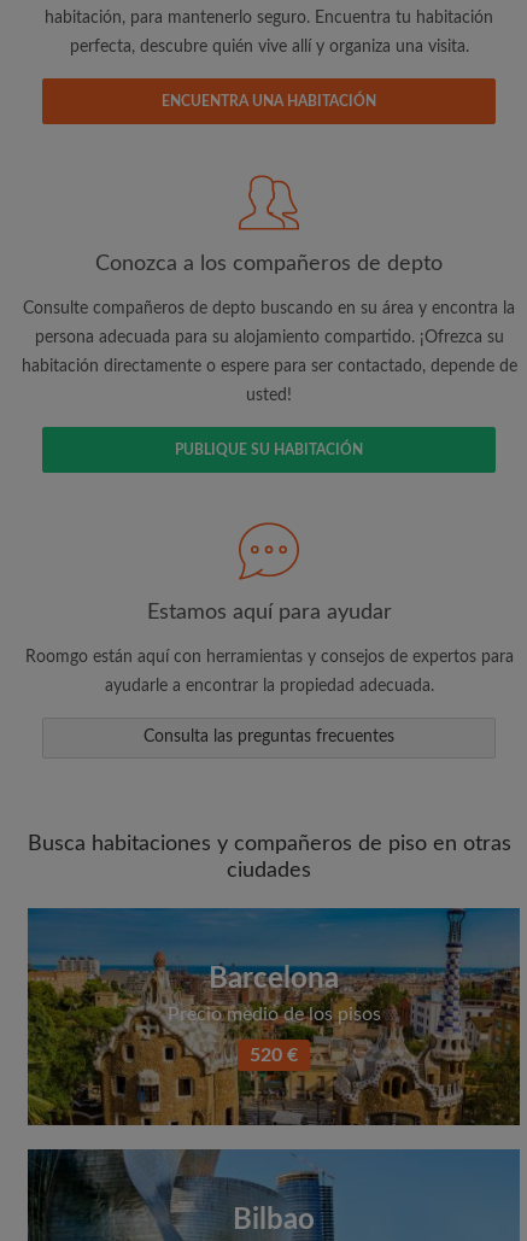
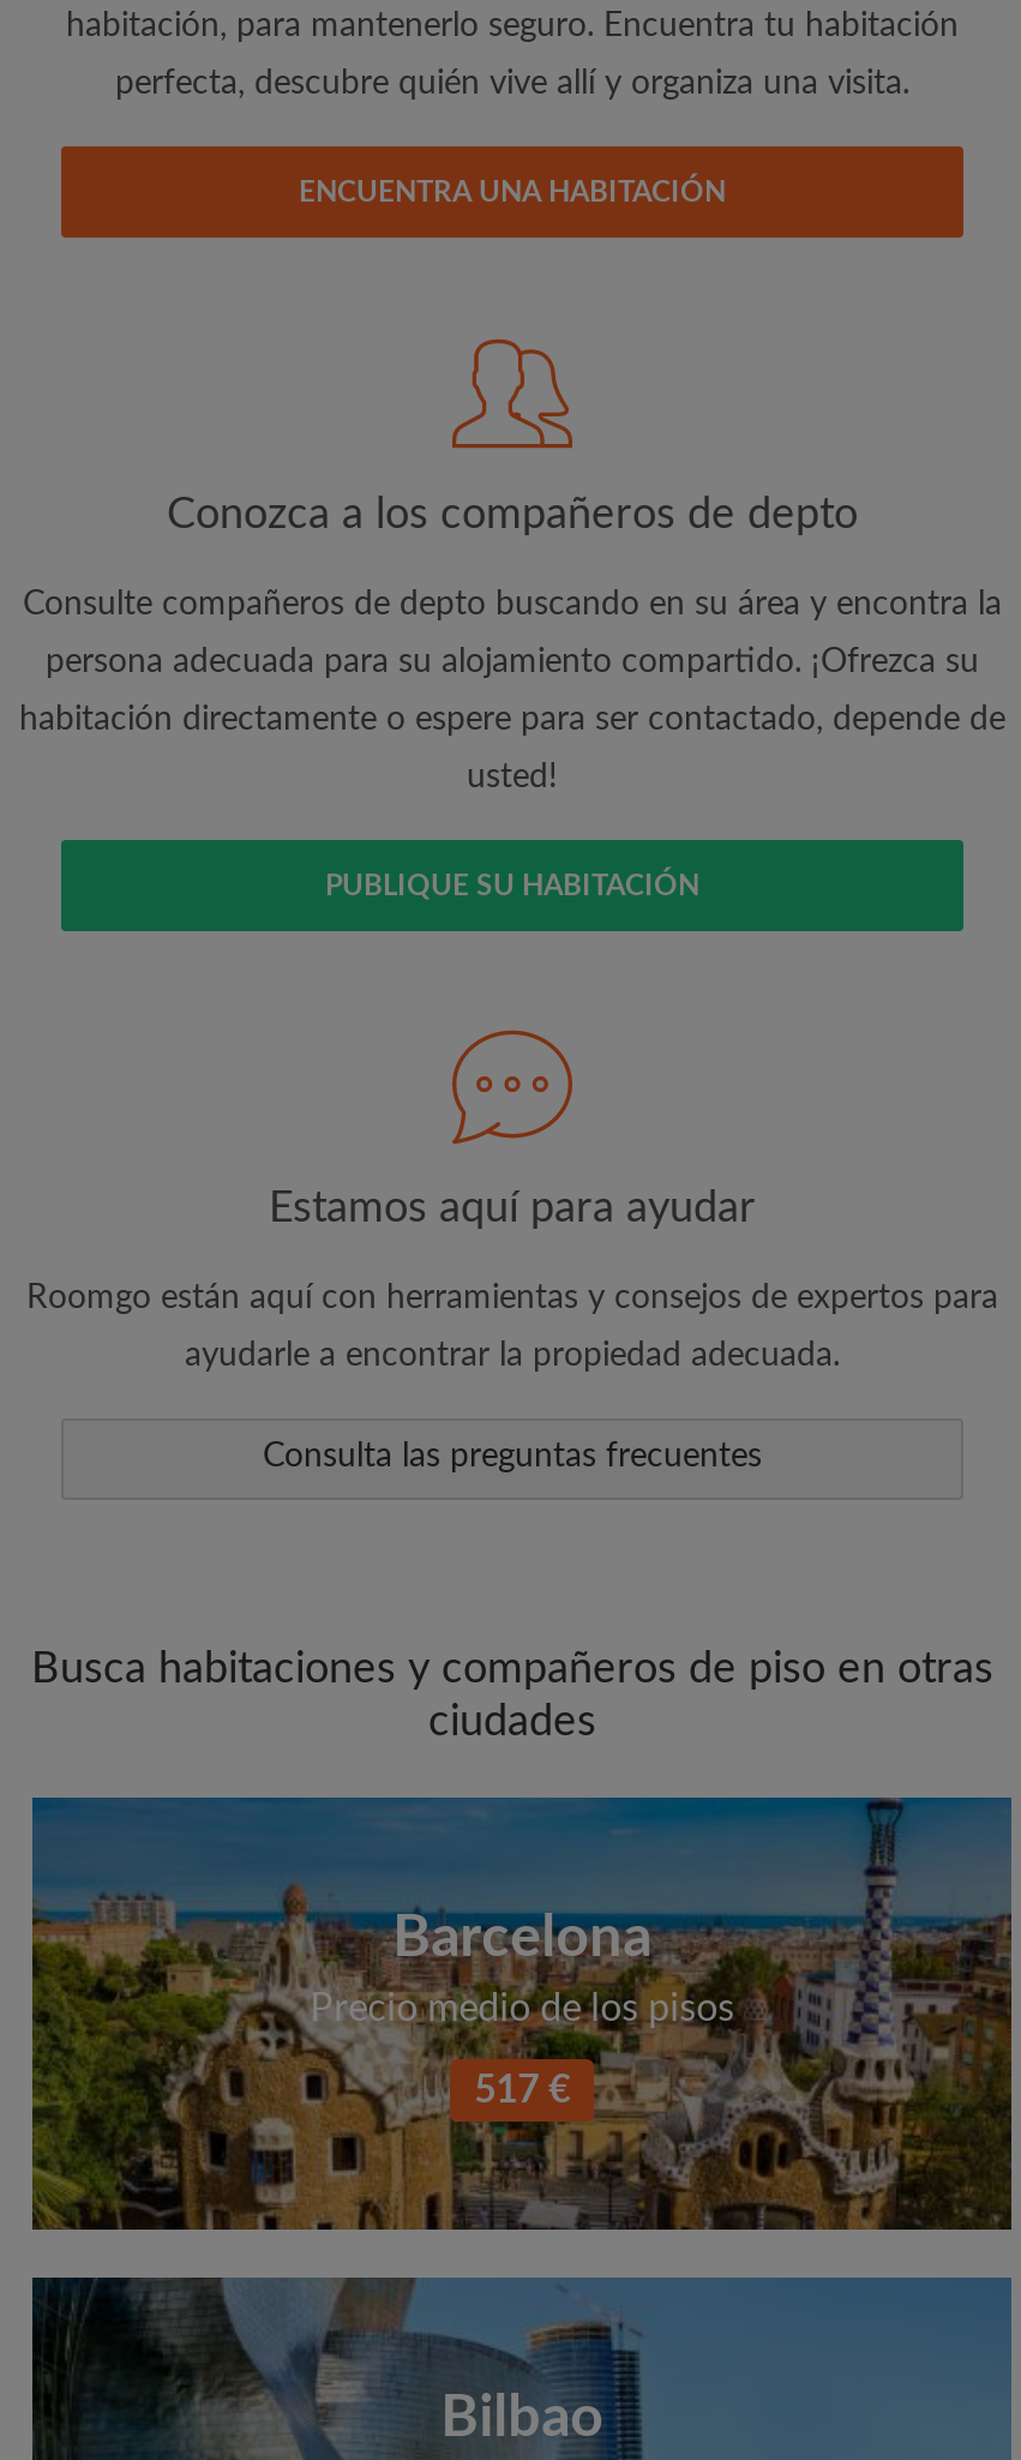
[250,1046,298,1065] 520 € -> [474,2072,570,2110] 517 €

